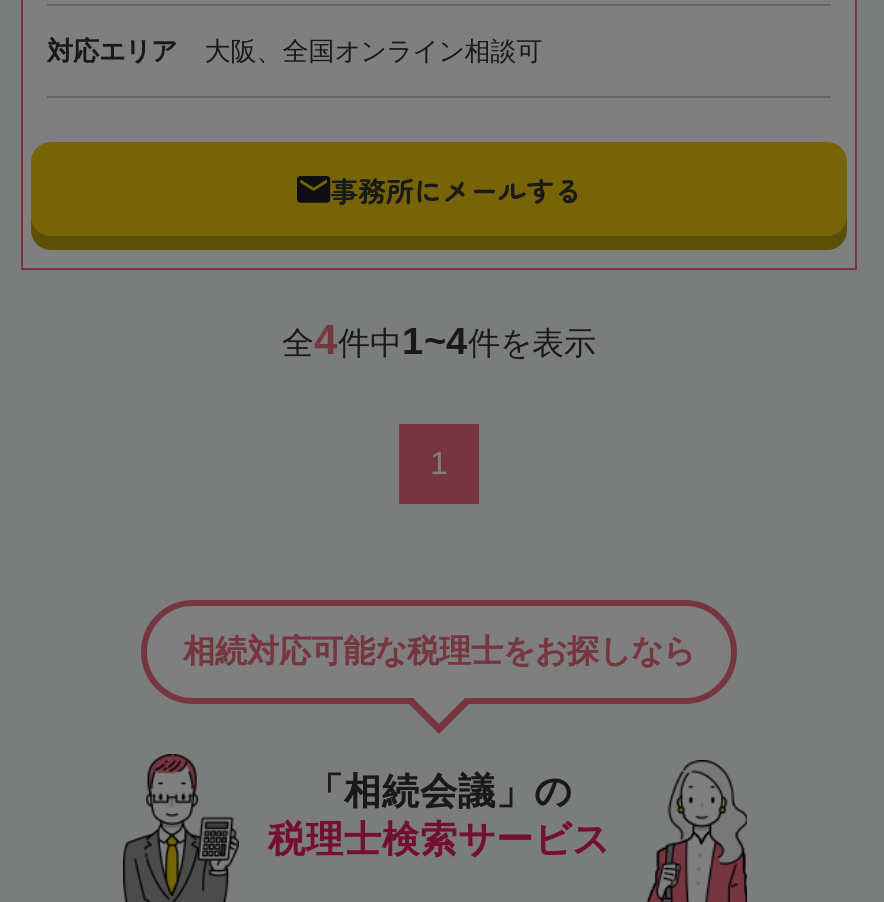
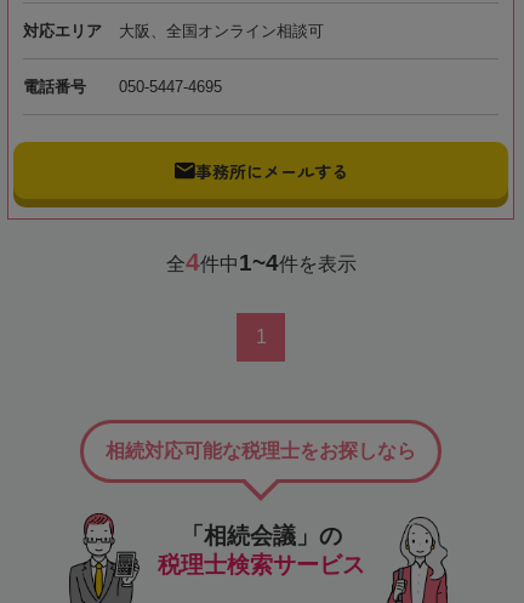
none -> [23,78,222,96] 電話番号 | 050-5447-4695

